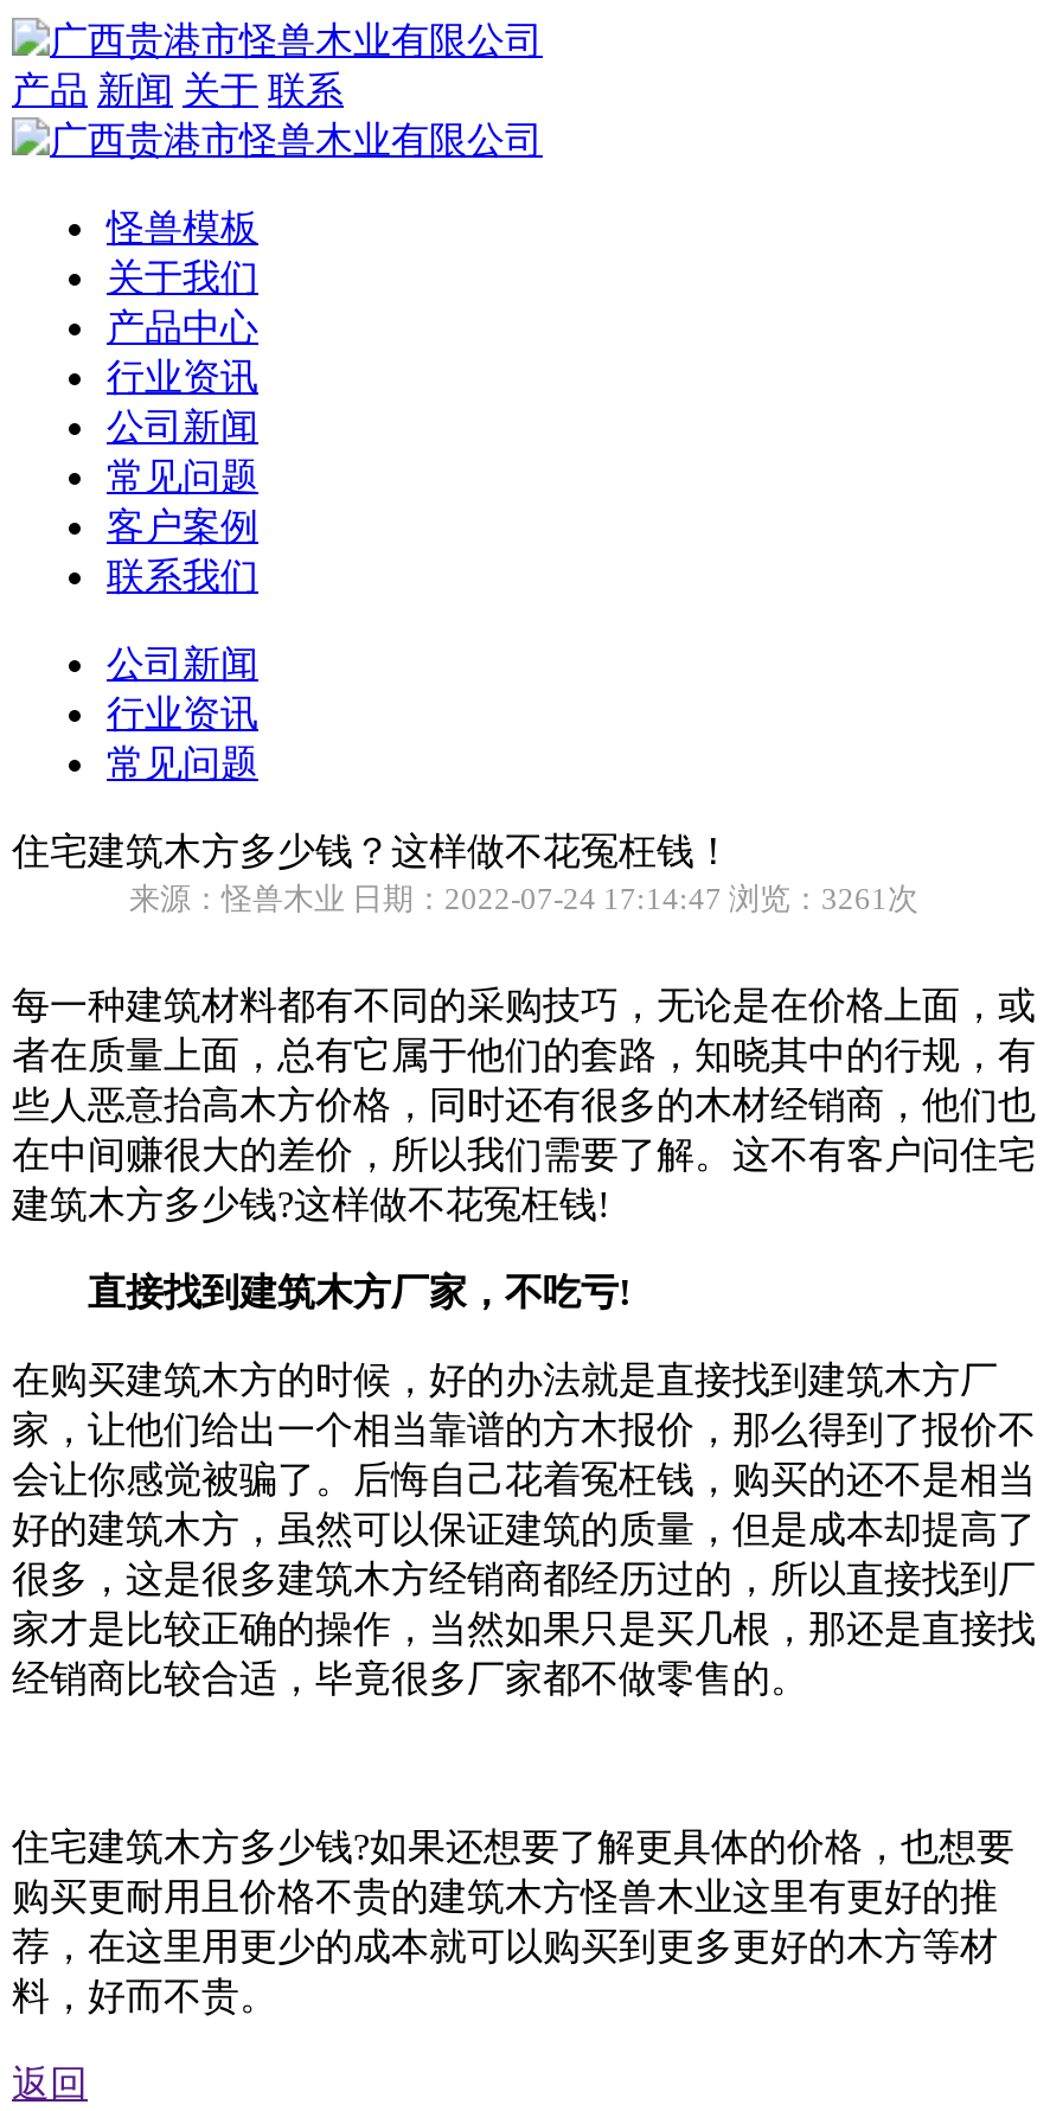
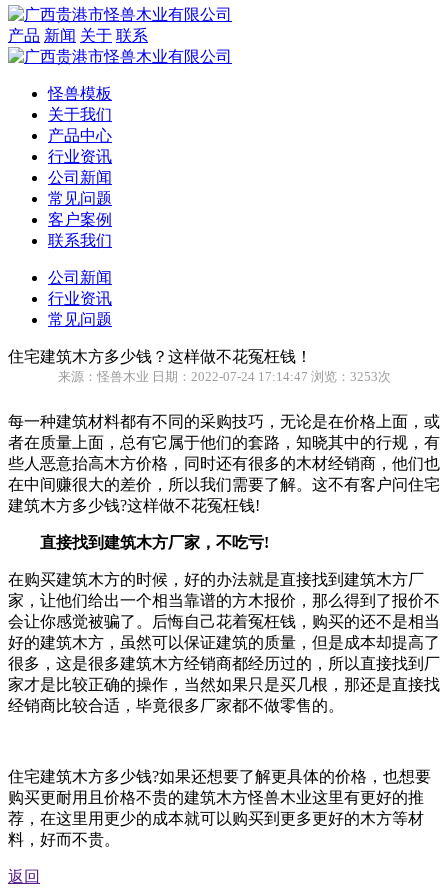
[129,881,918,916] 来源：怪兽木业 日期：2022-07-24 17:14:47 浏览：3261次 -> [57,369,390,384] 来源：怪兽木业 日期：2022-07-24 17:14:47 浏览：3253次

